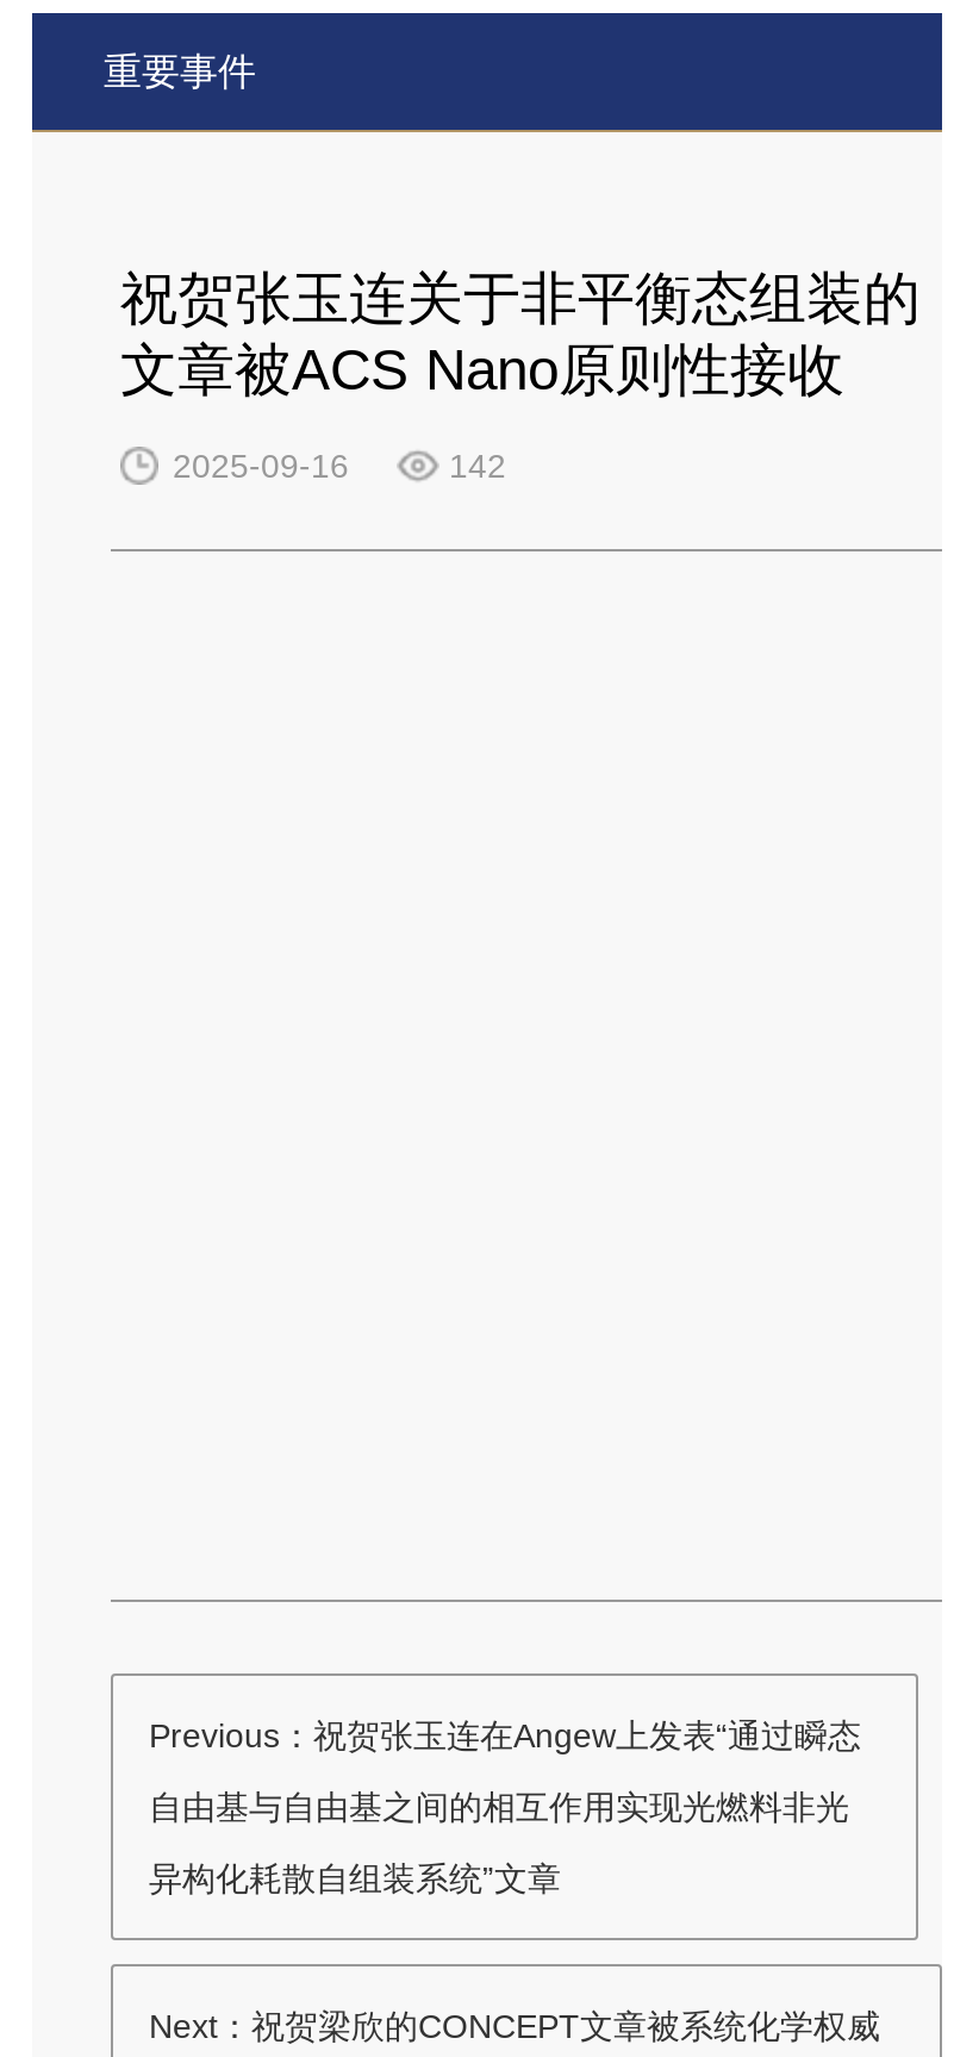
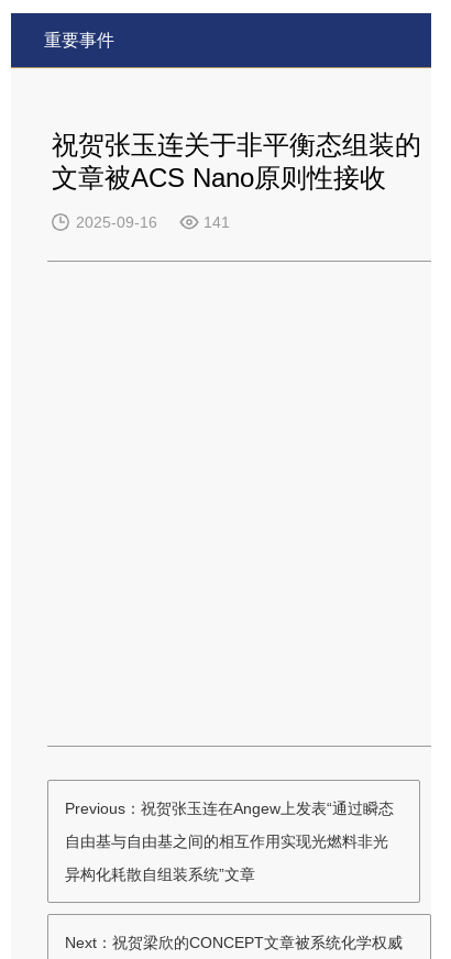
[449,447,506,485] 142 -> [204,213,230,231] 141

